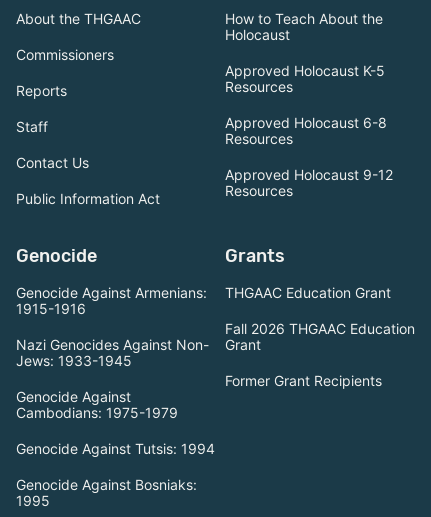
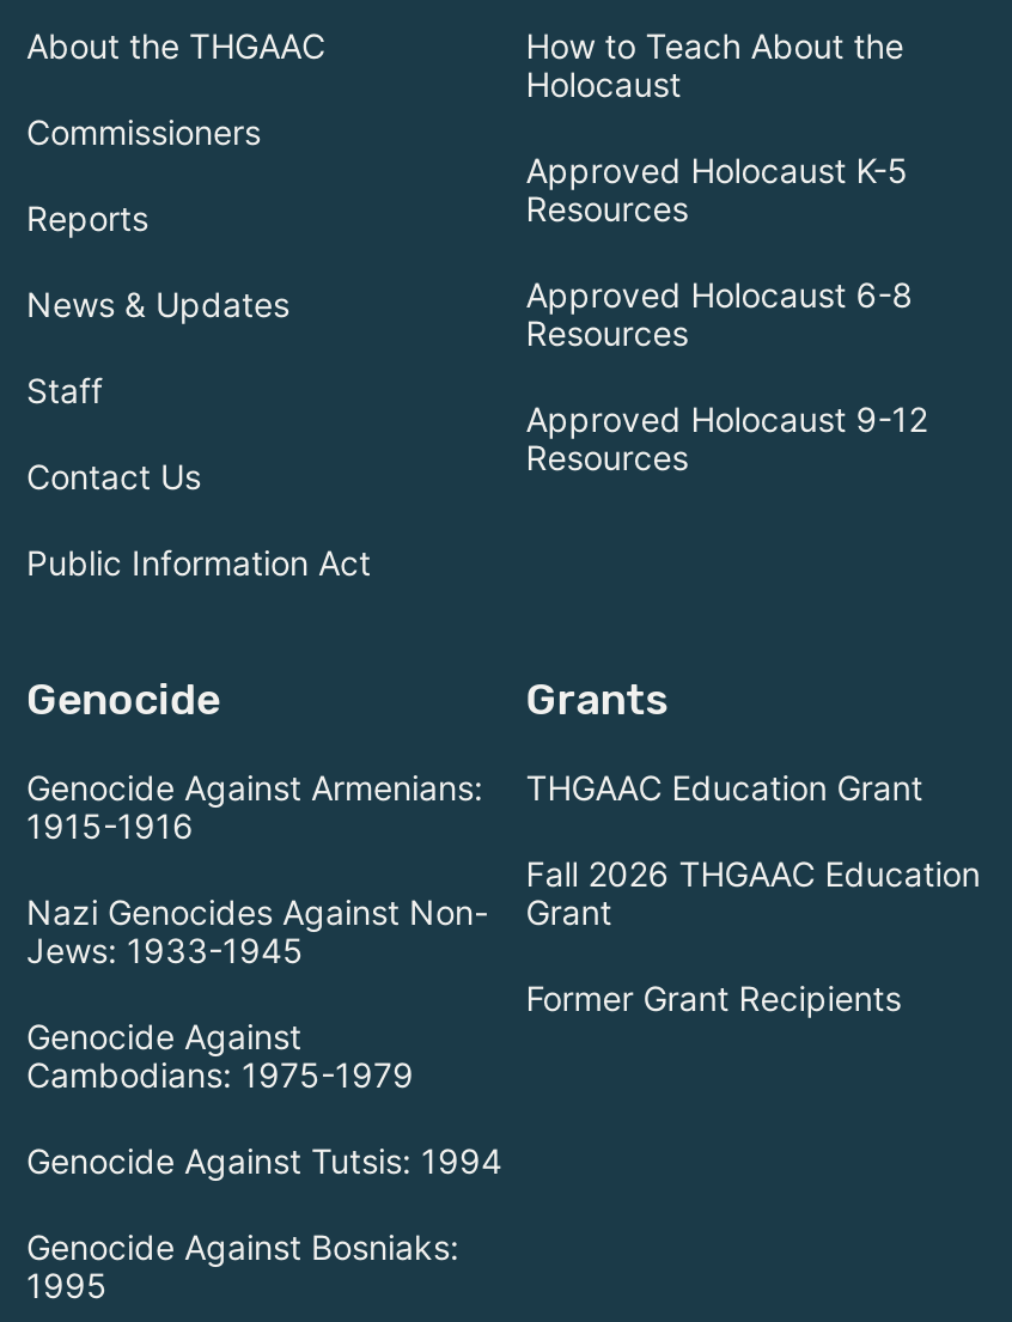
none -> [26,283,289,323] News & Updates

